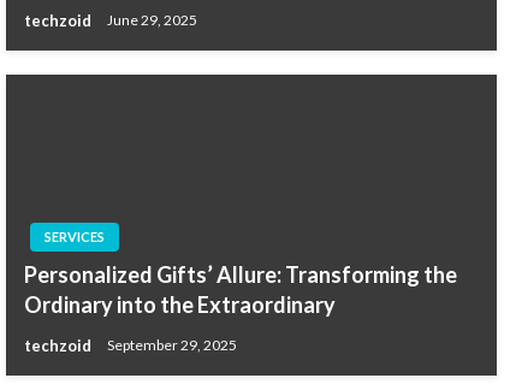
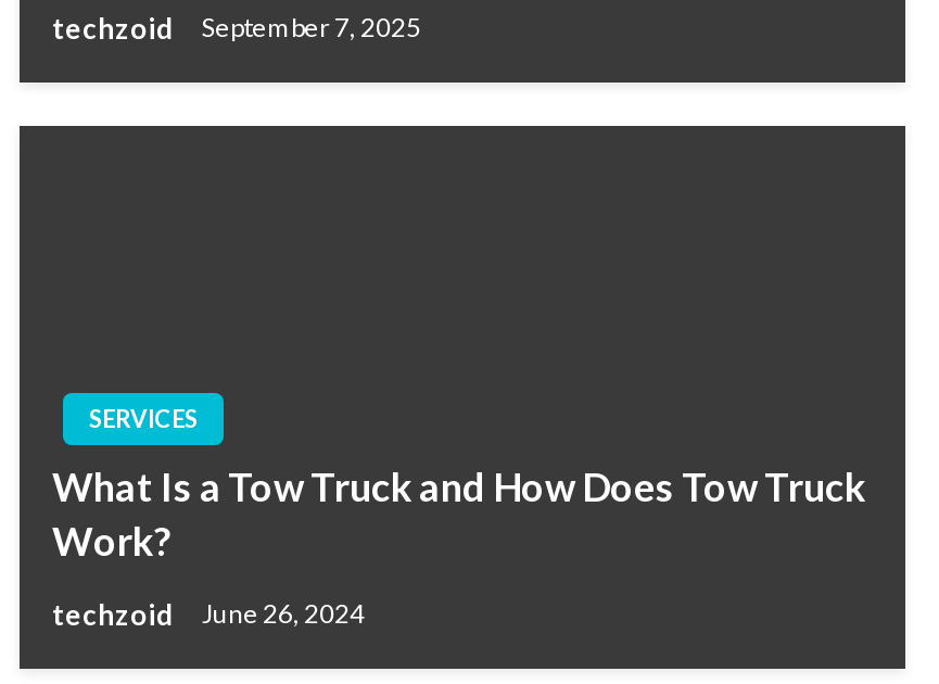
[24,11,197,30] techzoid June 29, 2025 -> [52,11,421,46] techzoid September 7, 2025
[24,261,457,318] Personalized Gifts’ Allure: Transforming the | Ordinary into the Extraordinary -> [52,463,866,565] What Is a Tow Truck and How Does Tow Truck | Work?
[24,336,237,355] techzoid September 29, 2025 -> [52,597,365,632] techzoid June 26, 2024

